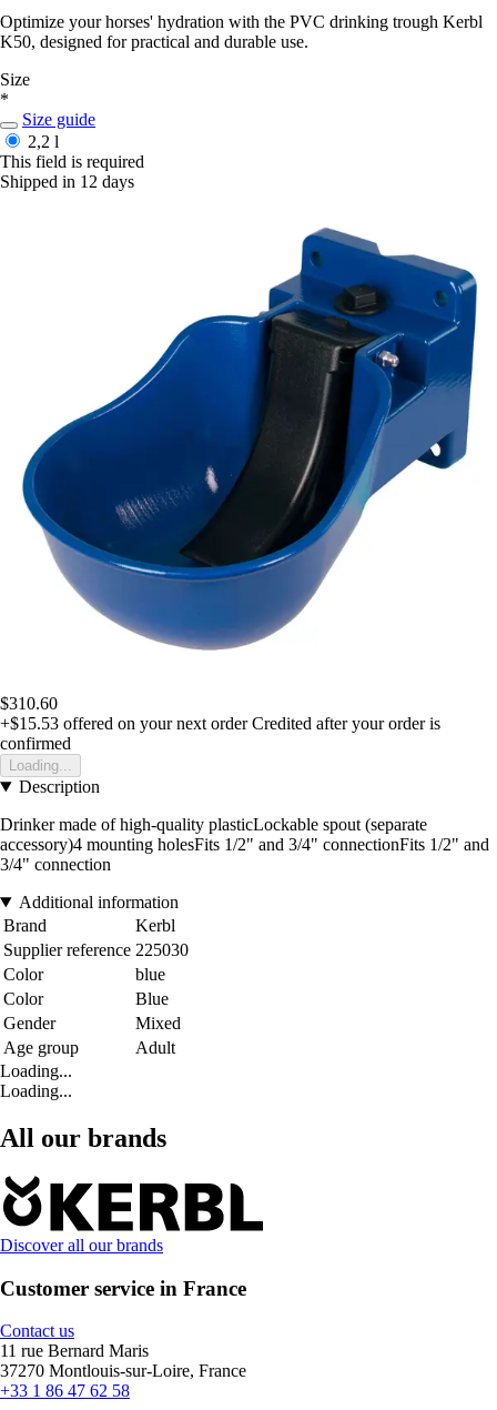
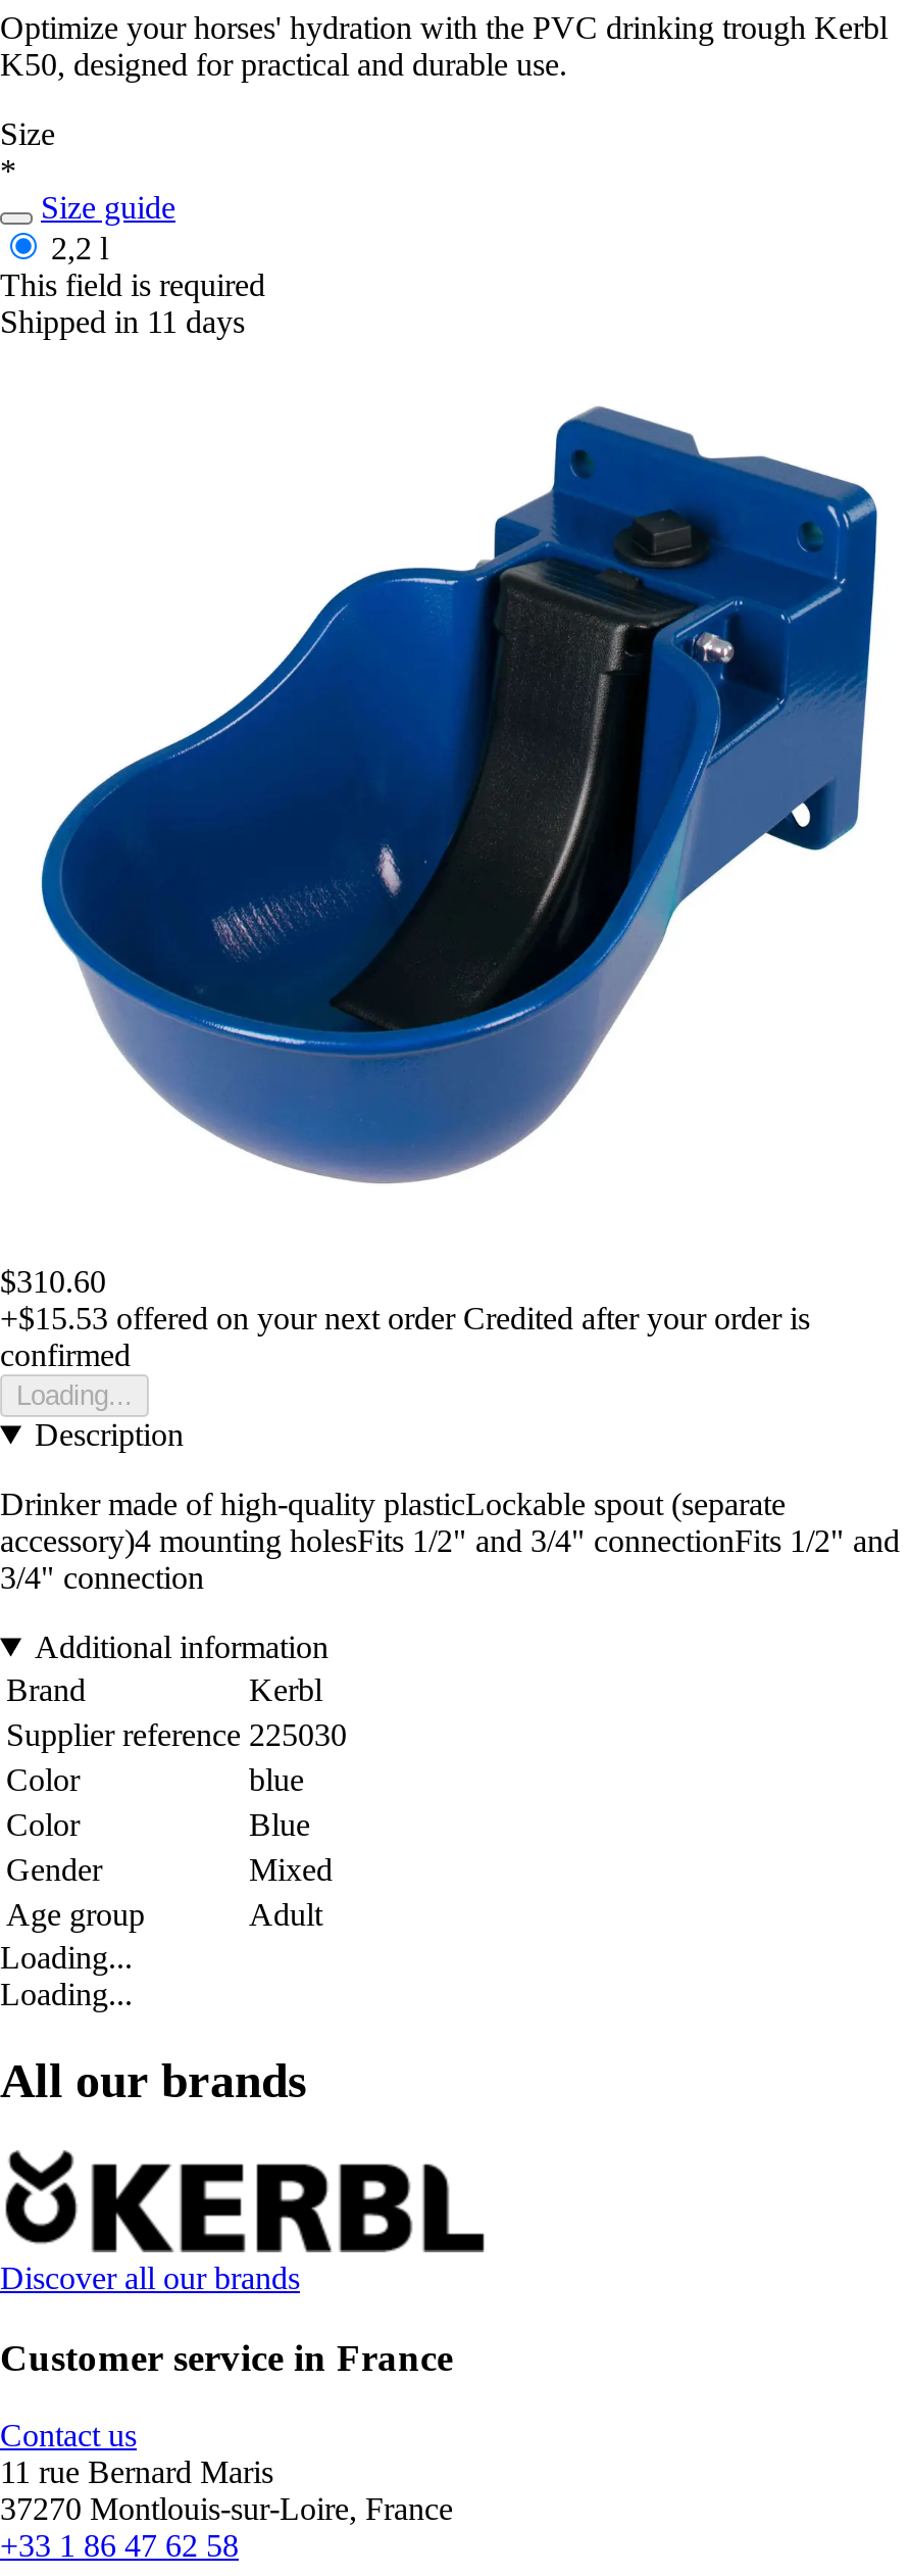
[0,172,134,191] Shipped in 12 days -> [0,304,245,339] Shipped in 11 days

